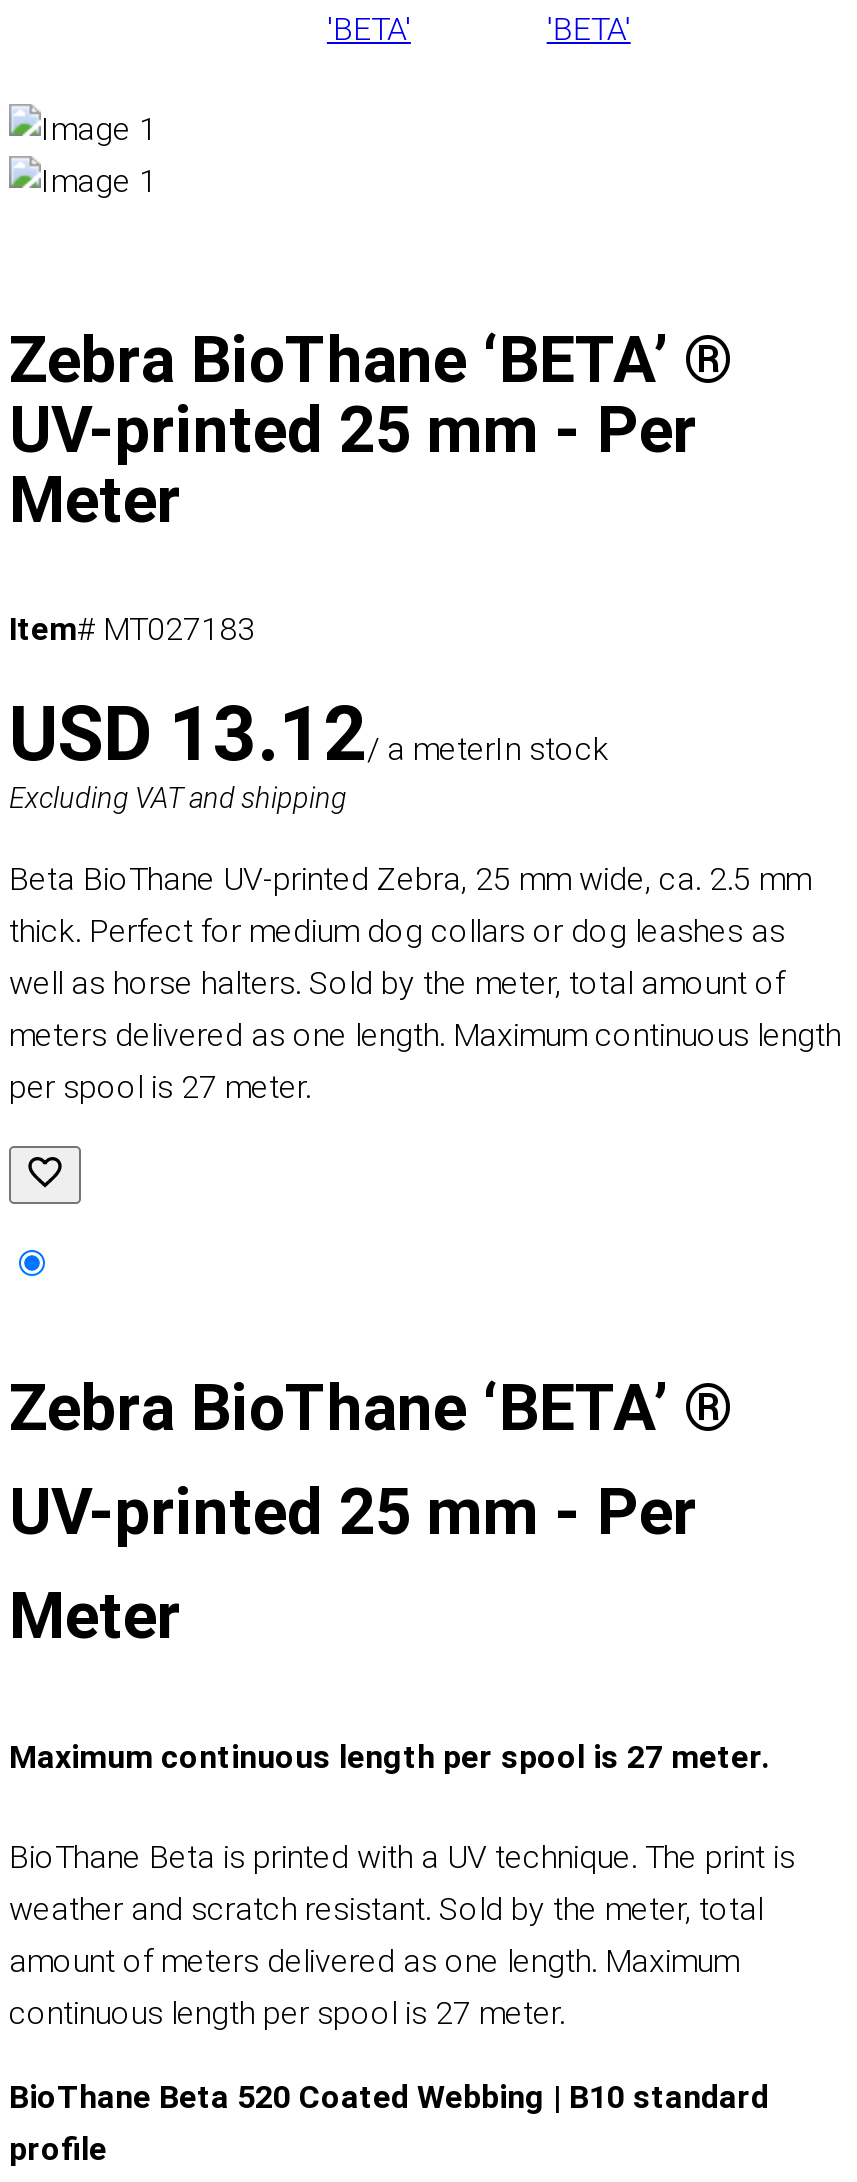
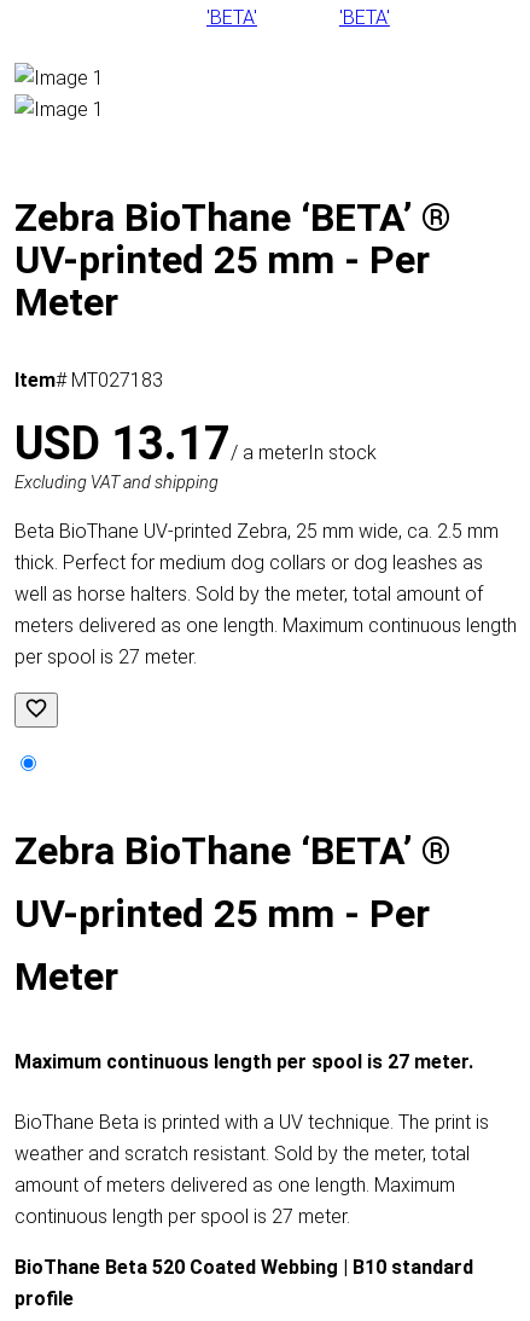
[9,690,609,778] USD 13.12/ a meterIn stock -> [14,417,377,470] USD 13.17/ a meterIn stock

